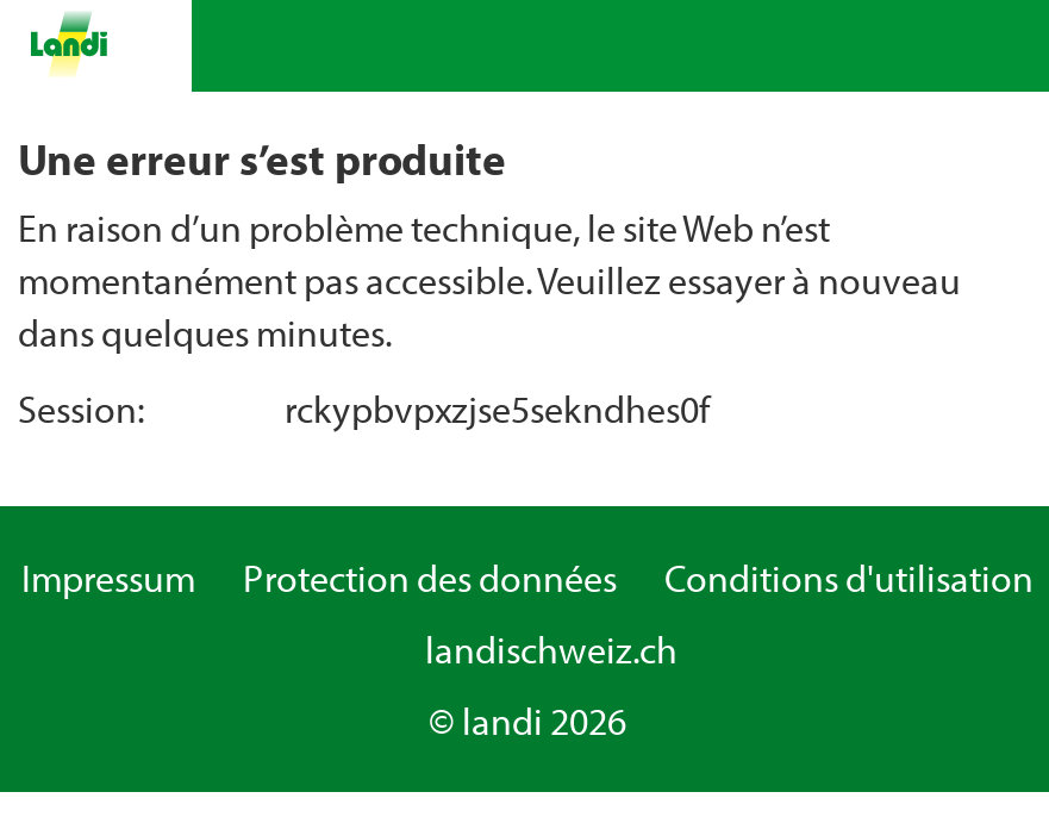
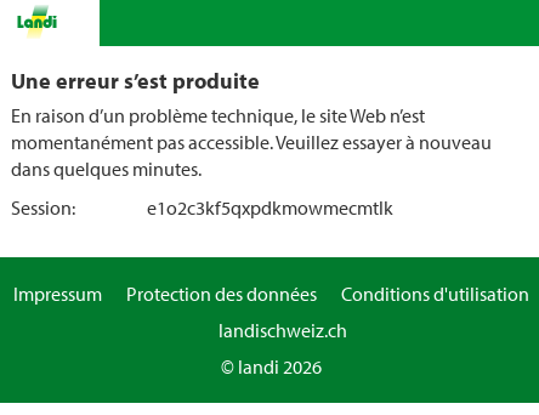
[285,385,711,432] rckypbvpxzjse5sekndhes0f -> [147,195,393,220] e1o2c3kf5qxpdkmowmecmtlk

